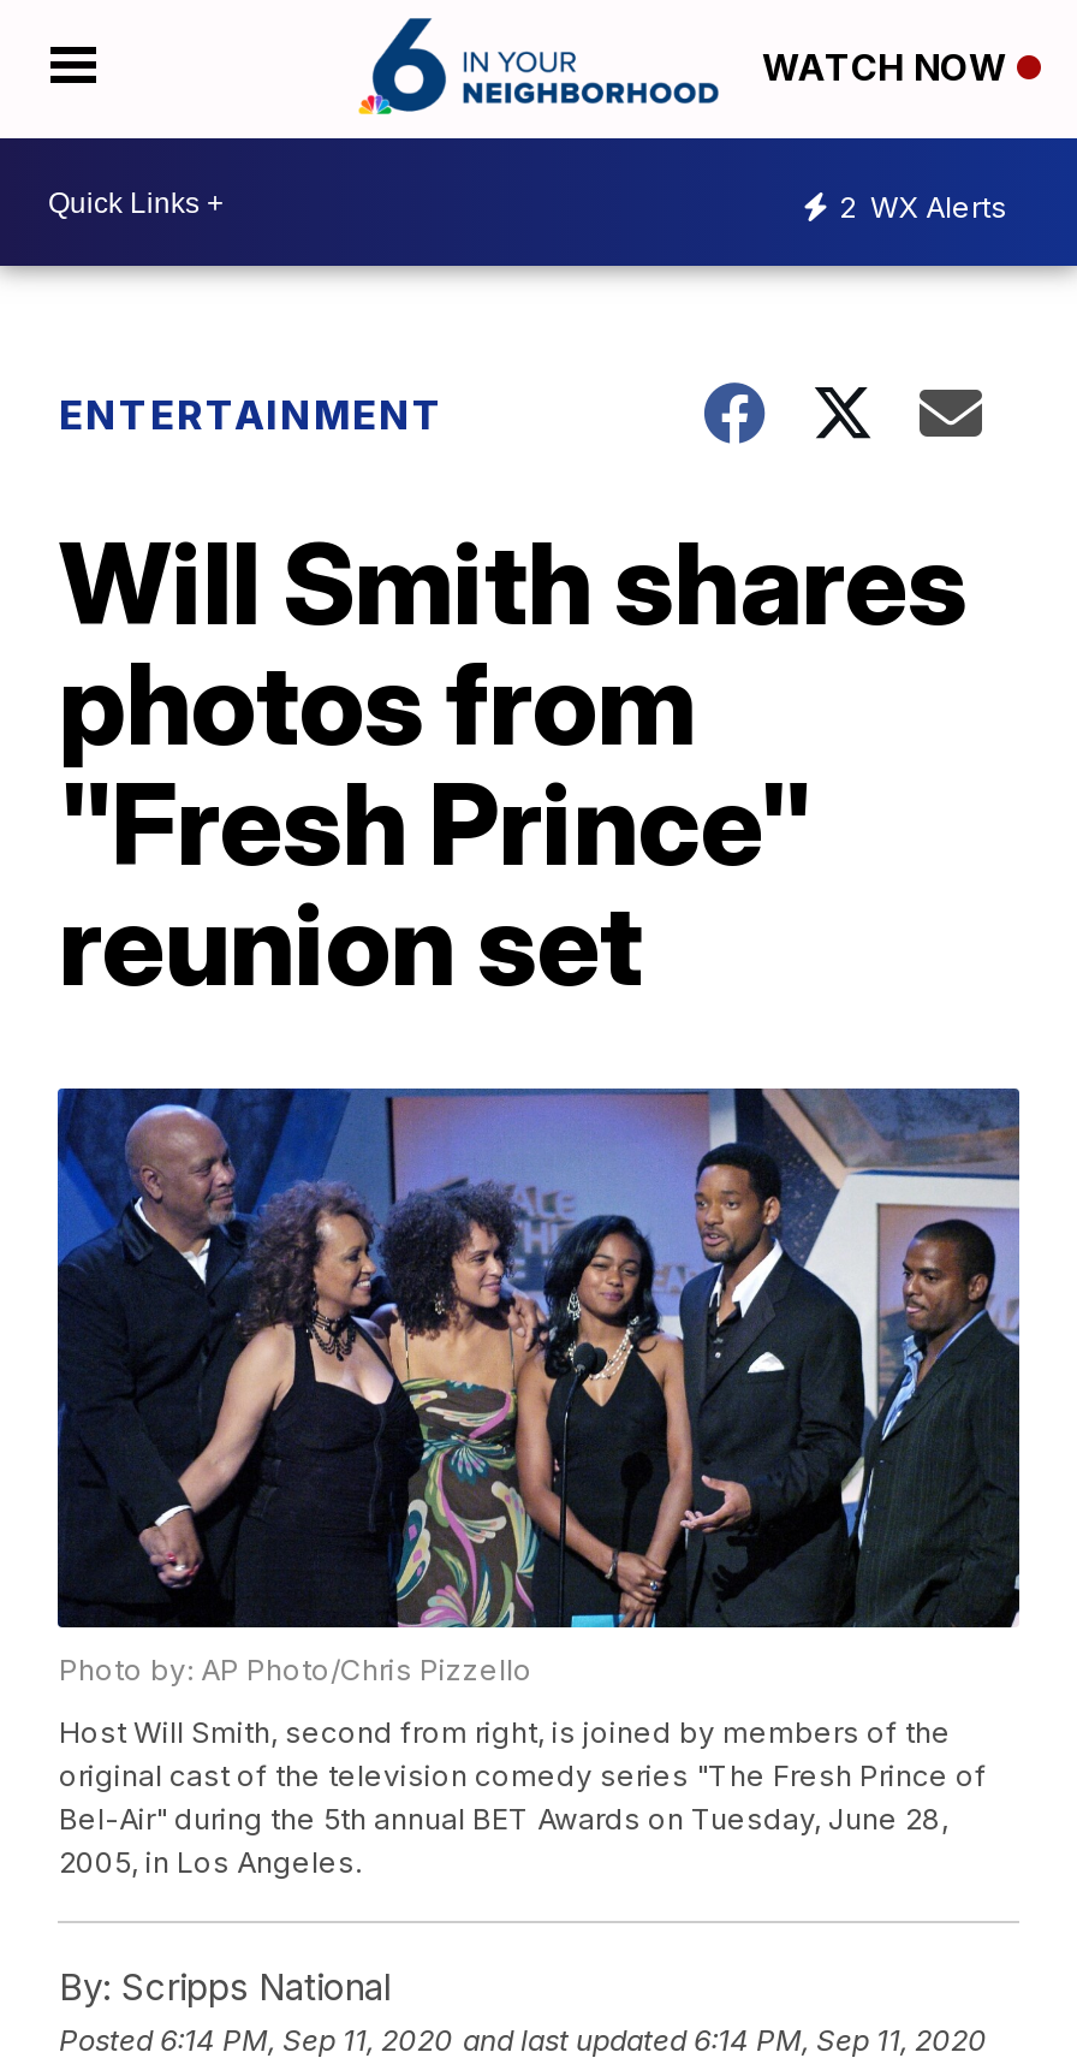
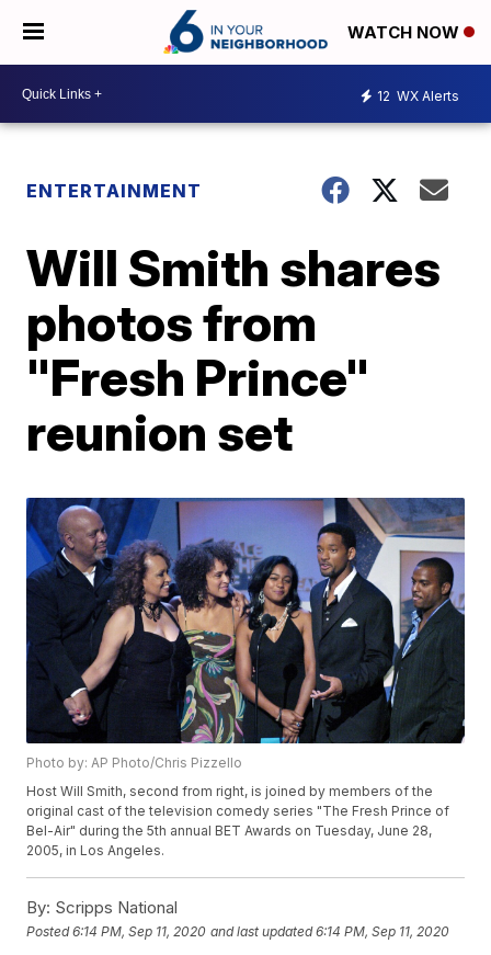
[839,188,1007,224] 2 WX Alerts -> [377,87,459,104] 12 WX Alerts

